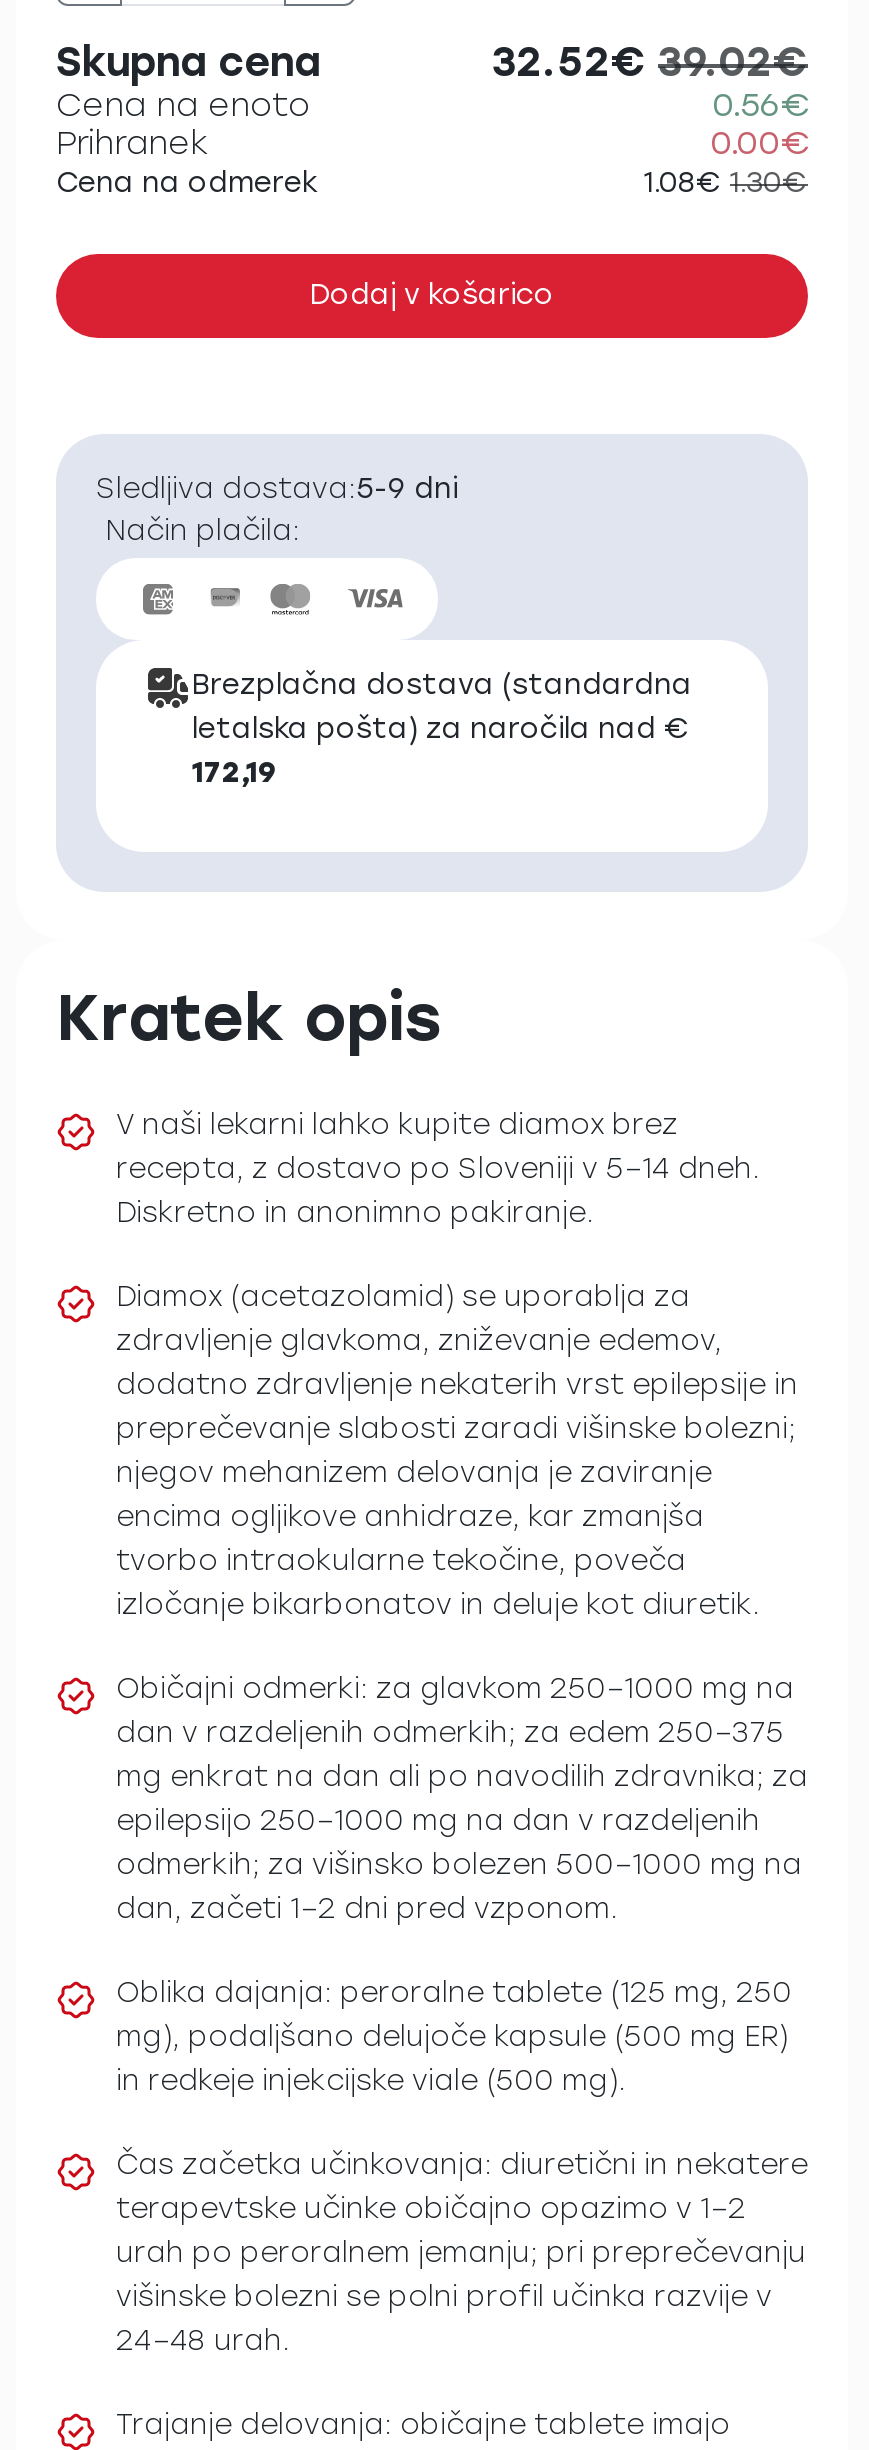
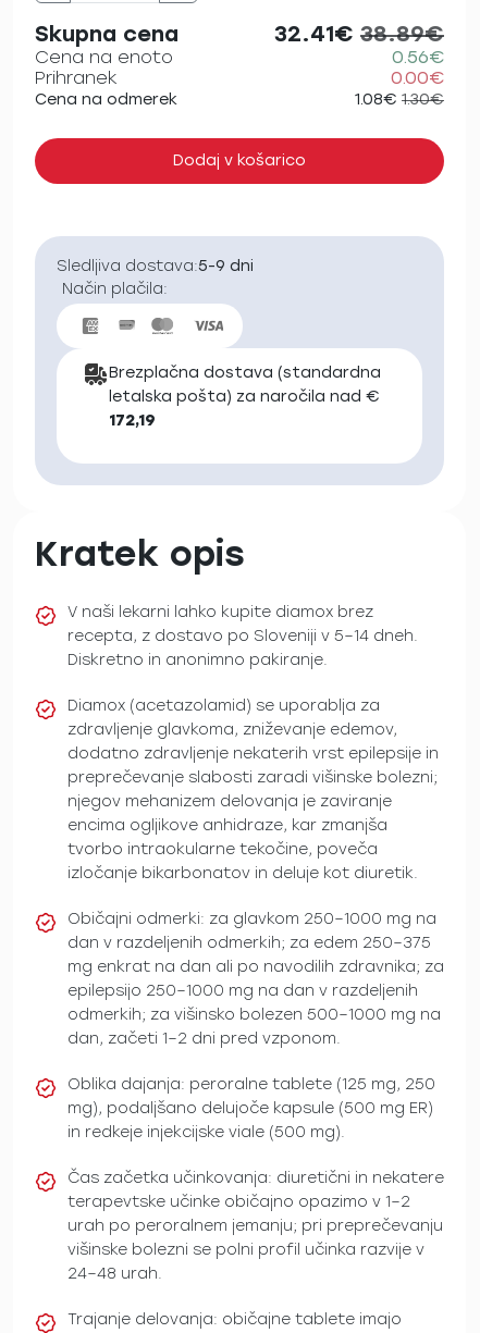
[492,39,808,87] 32.52€ 39.02€ -> [274,21,444,47] 32.41€ 38.89€

